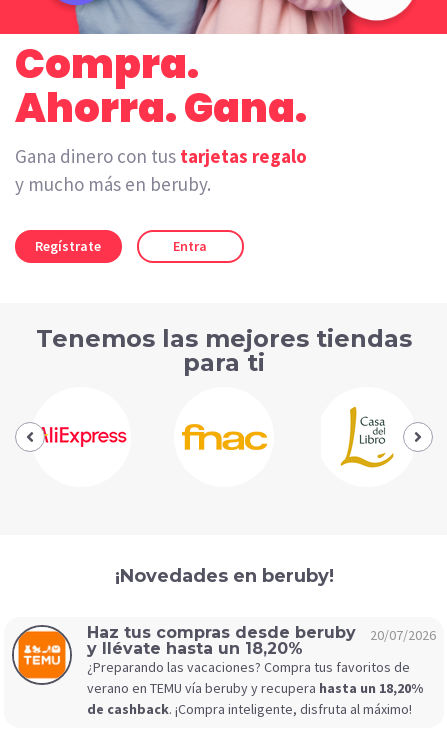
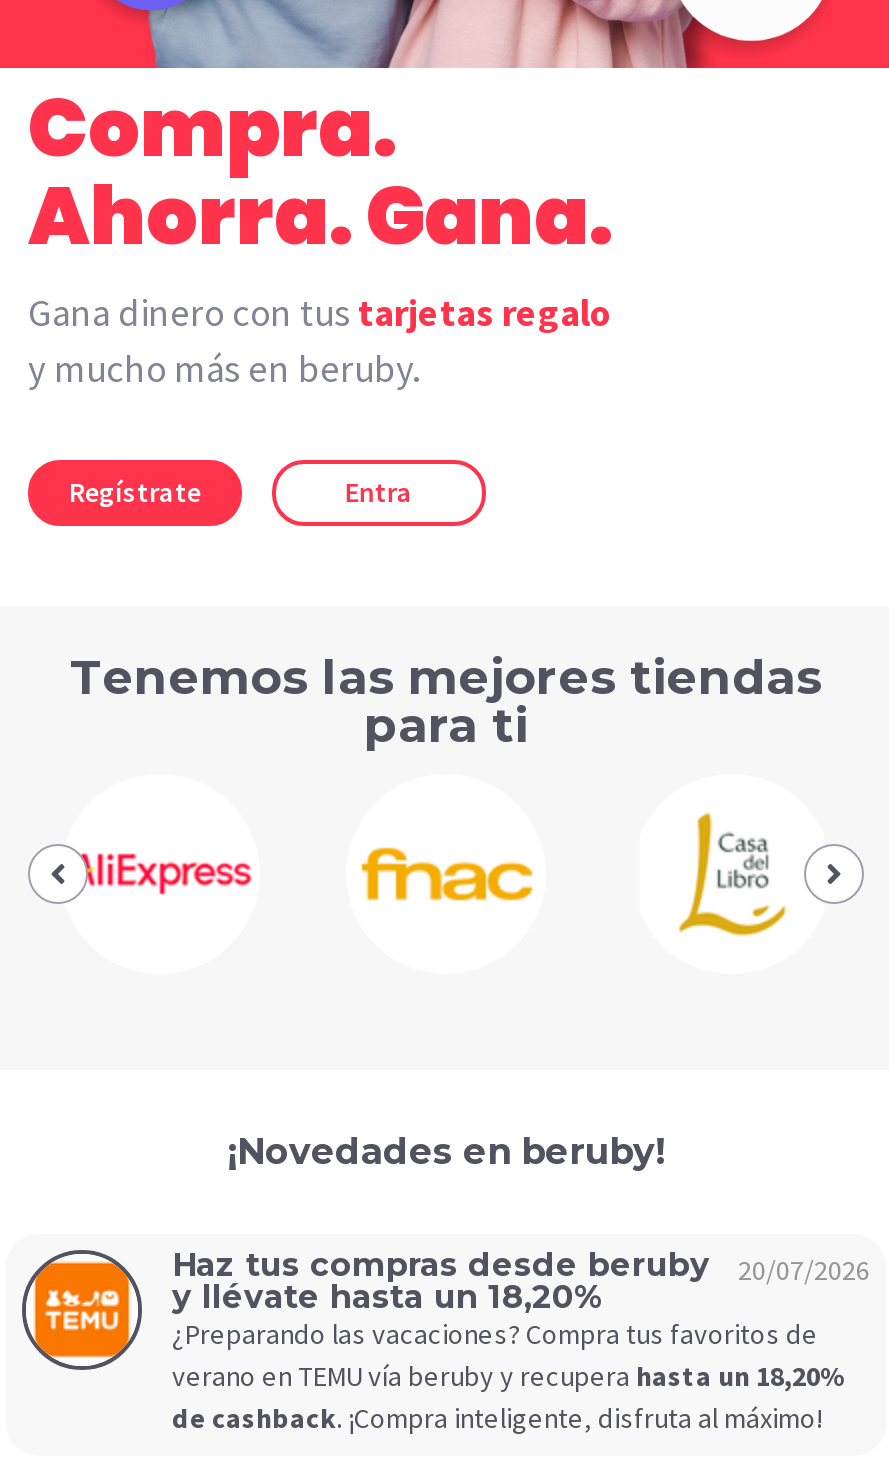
[15,144,307,168] Gana dinero con tus tarjetas regalo -> [28,288,358,336] Gana dinero con tus

